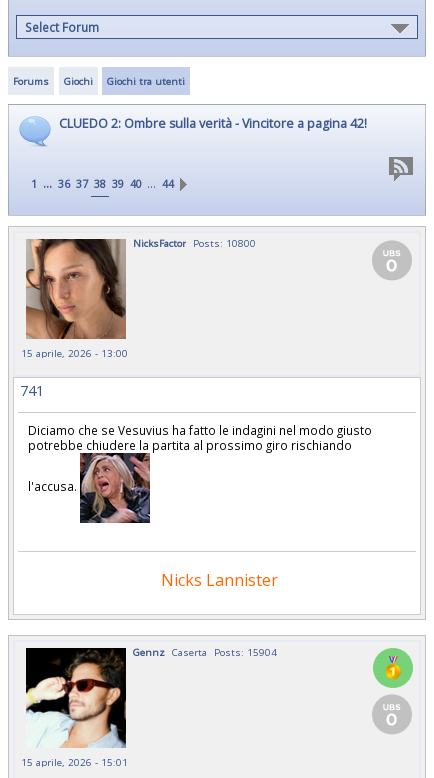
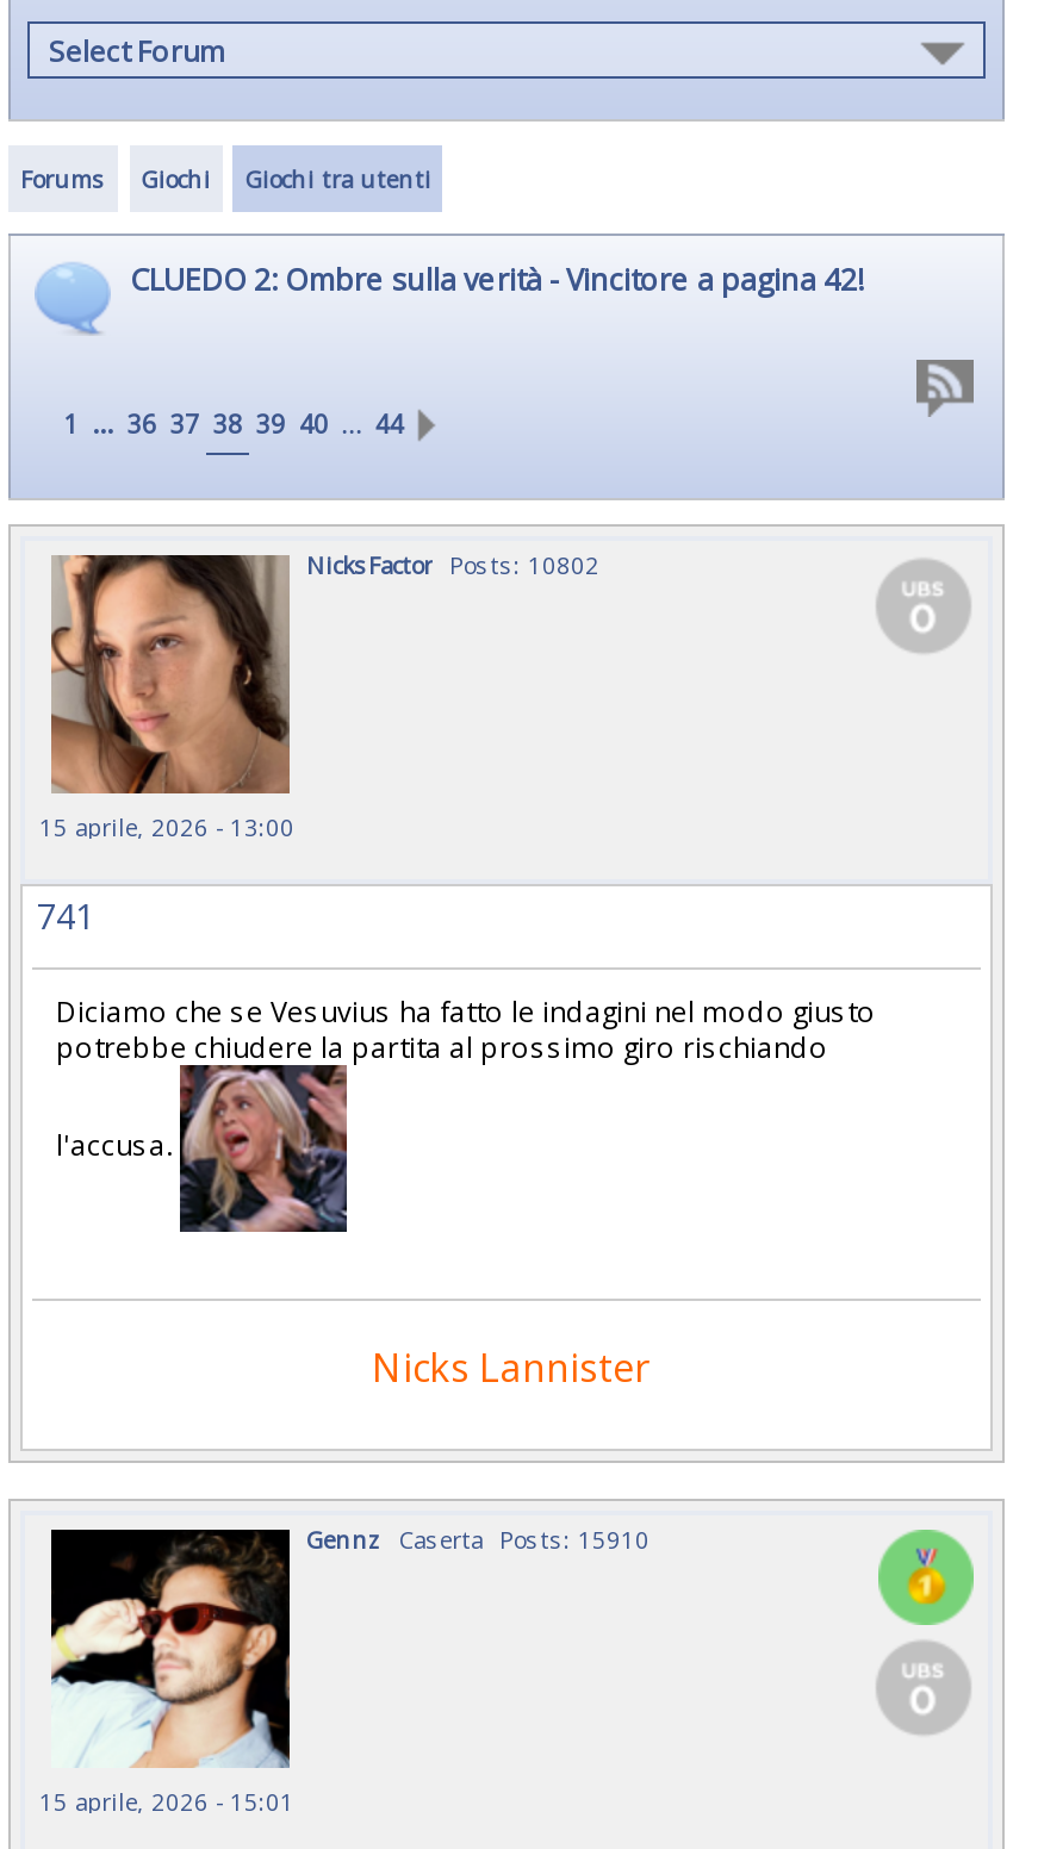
[133,236,256,250] NicksFactor Posts: 10800 -> [306,548,599,581] NicksFactor Posts: 10802
[133,645,277,659] Gennz Caserta Posts: 15904 -> [306,1522,649,1555] Gennz Caserta Posts: 15910

